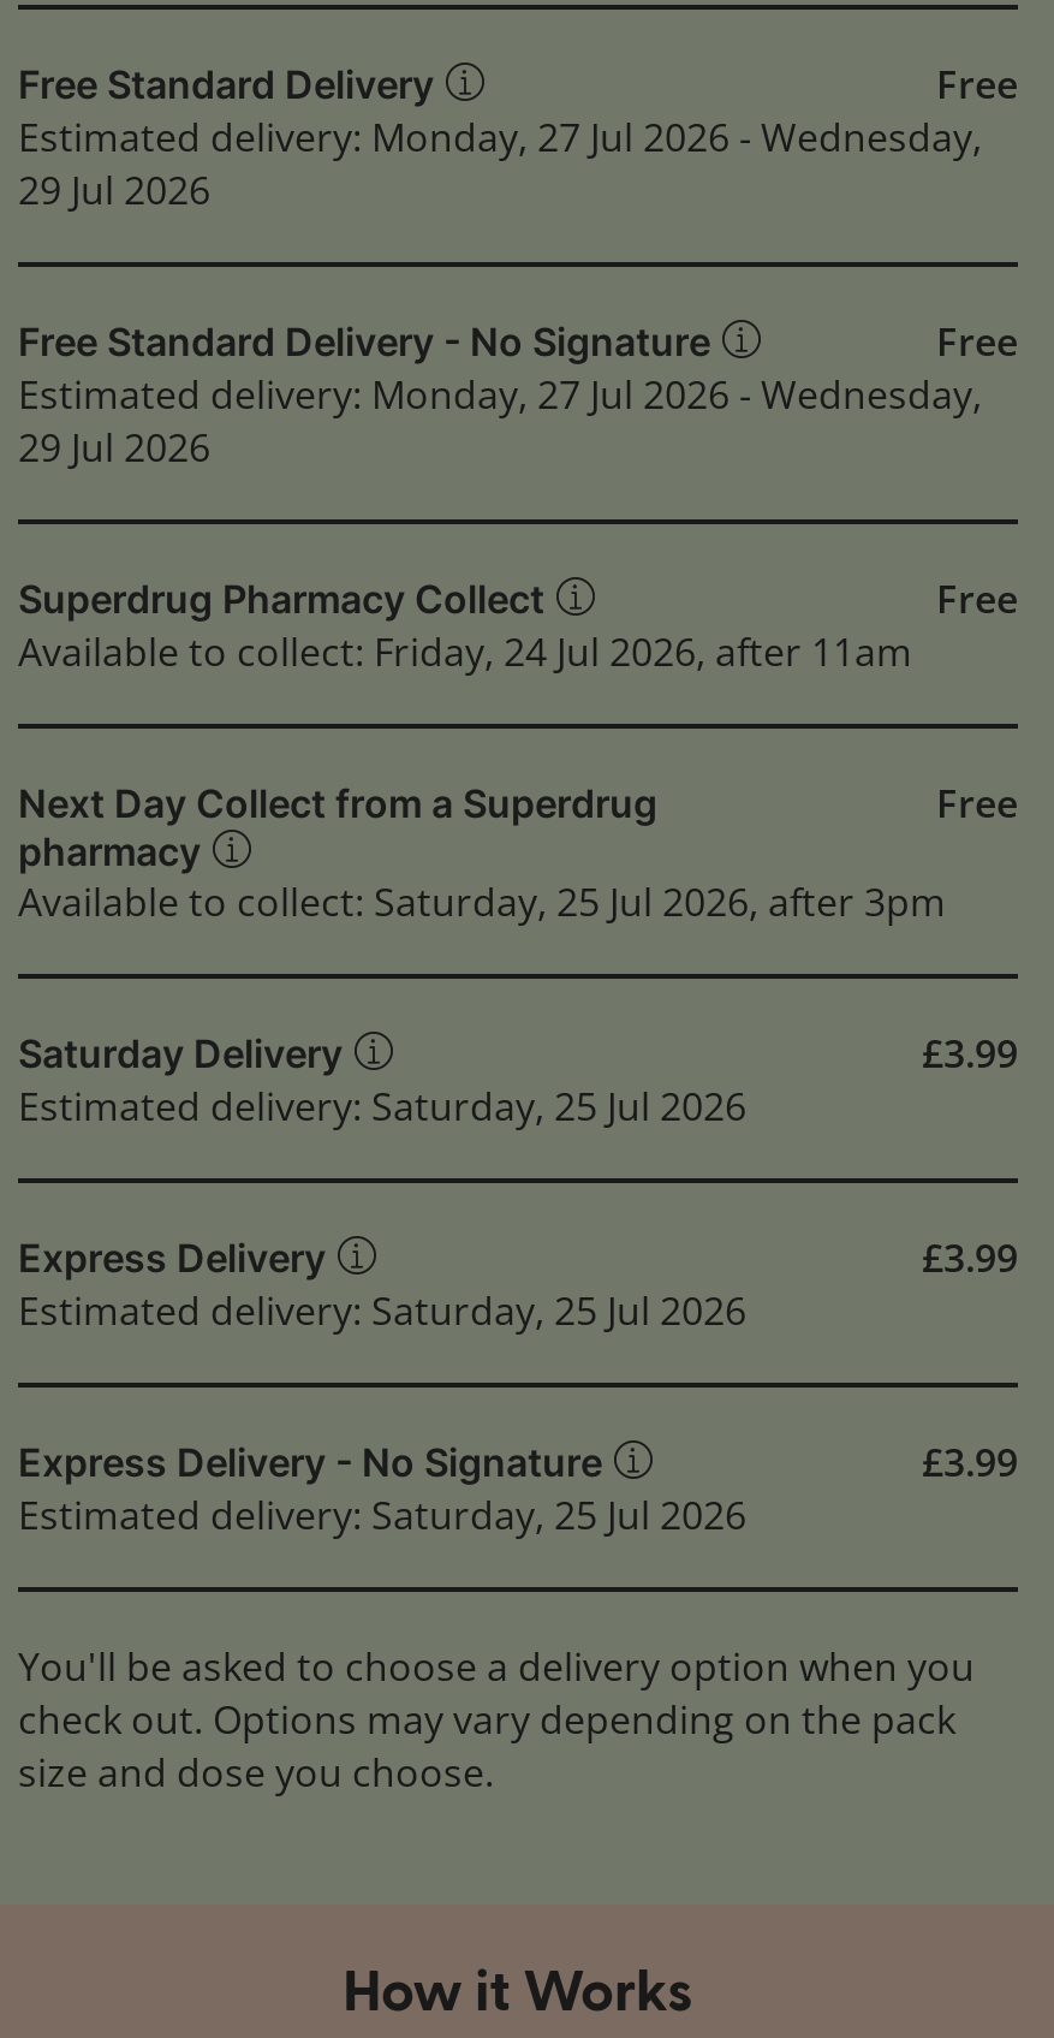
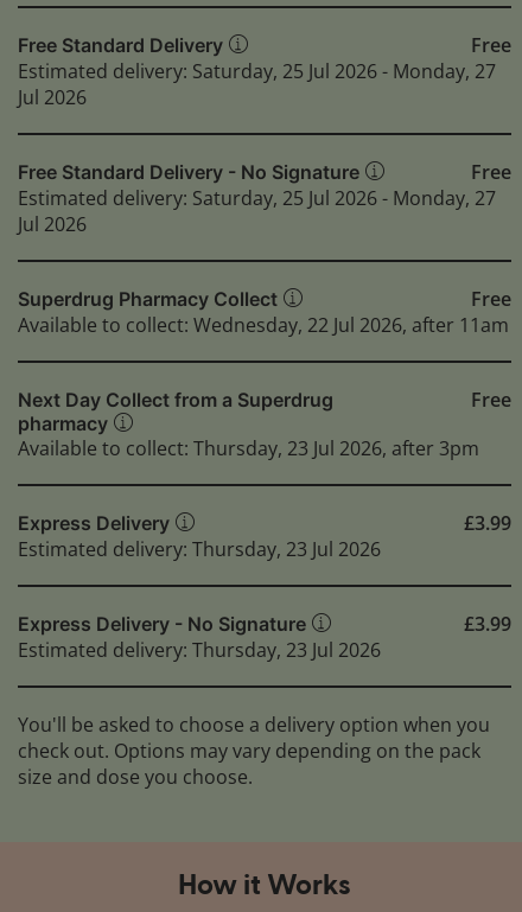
[18,112,982,217] Estimated delivery: Monday, 27 Jul 2026 - Wednesday, | 29 Jul 2026 -> [18,59,496,111] Estimated delivery: Saturday, 25 Jul 2026 - Monday, 27 | Jul 2026
[18,369,982,475] Estimated delivery: Monday, 27 Jul 2026 - Wednesday, | 29 Jul 2026 -> [18,185,496,238] Estimated delivery: Saturday, 25 Jul 2026 - Monday, 27 | Jul 2026
[18,626,912,679] Available to collect: Friday, 24 Jul 2026, after 11am -> [18,312,509,338] Available to collect: Wednesday, 22 Jul 2026, after 11am
[18,876,1018,1134] Available to collect: Saturday, 25 Jul 2026, after 3pm | Saturday Delivery | £3.99 | Estimated delivery: Saturday, 25 Jul 2026 -> [18,436,479,462] Available to collect: Thursday, 23 Jul 2026, after 3pm
[18,1285,746,1338] Estimated delivery: Saturday, 25 Jul 2026 -> [18,537,381,563] Estimated delivery: Thursday, 23 Jul 2026
[18,1489,746,1542] Estimated delivery: Saturday, 25 Jul 2026 -> [18,637,381,663] Estimated delivery: Thursday, 23 Jul 2026

